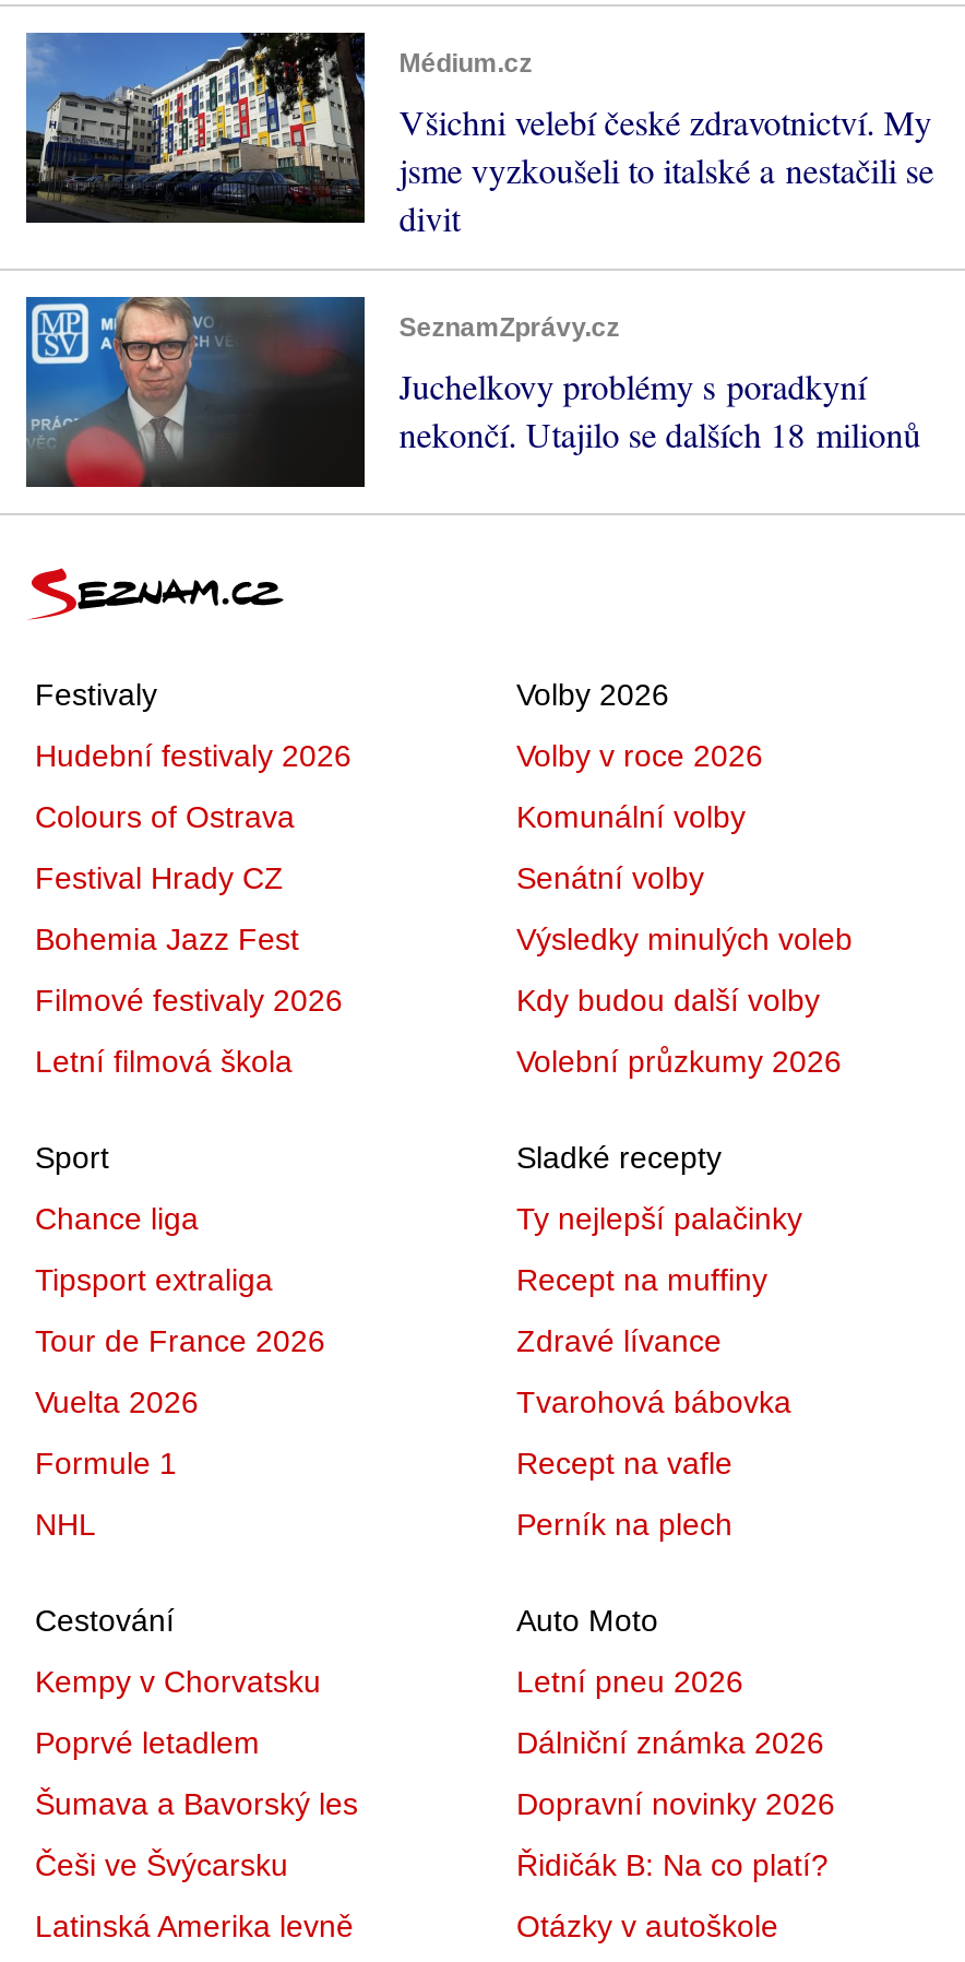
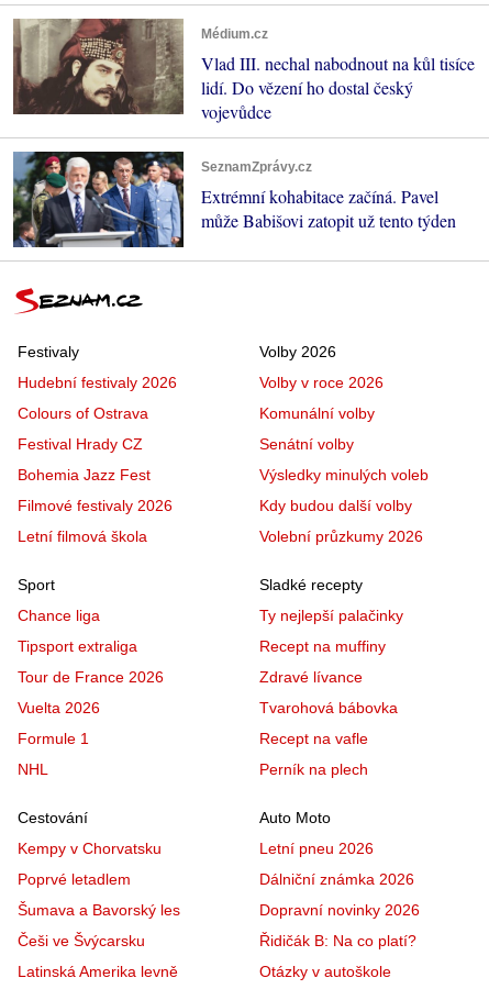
[24,29,934,240] [image] | Všichni velebí české zdravotnictví. My | jsme vyzkoušeli to italské a nestačili se | divit -> [12,18,474,123] [image] | Vlad III. nechal nabodnout na kůl tisíce | lidí. Do vězení ho dostal český | vojevůdce
[24,296,921,490] [image] | Juchelkovy problémy s poradkyní | nekončí. Utajilo se dalších 18 milionů -> [12,151,456,248] [image] | Extrémní kohabitace začíná. Pavel | může Babišovi zatopit už tento týden

